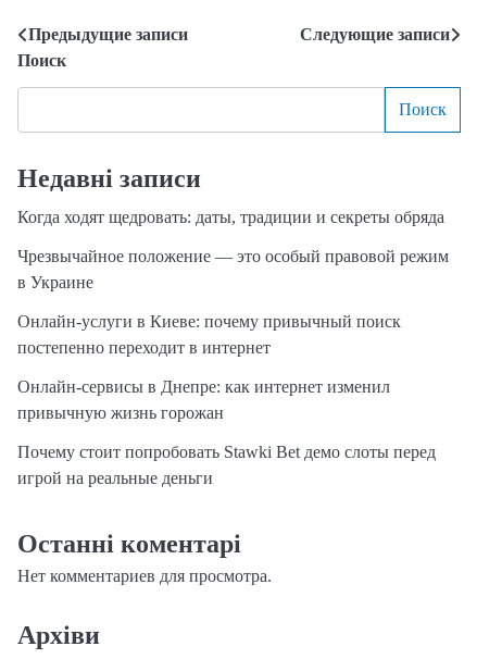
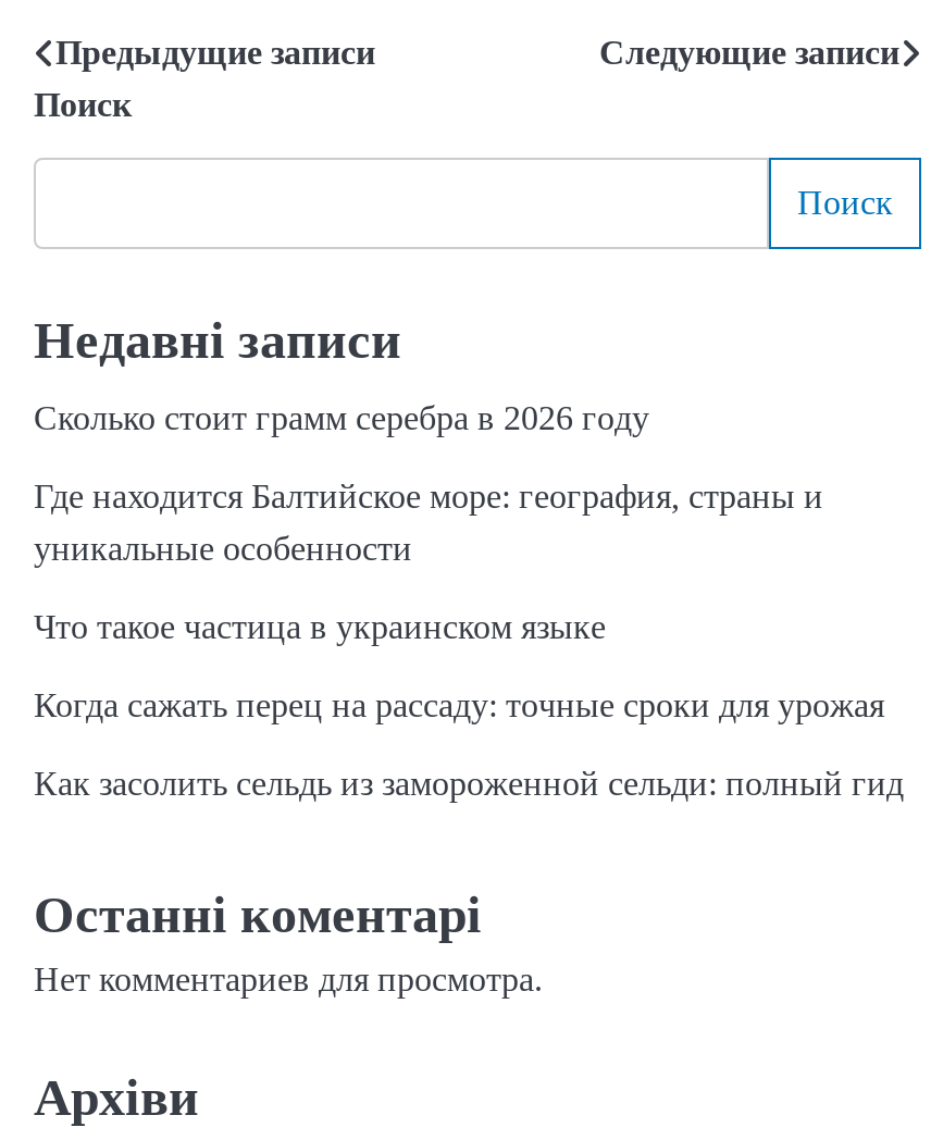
[17,208,444,226] Когда ходят щедровать: даты, традиции и секреты обряда -> [34,399,649,436] Сколько стоит грамм серебра в 2026 году
[17,247,449,291] Чрезвычайное положение — это особый правовой режим | в Украине -> [34,478,823,567] Где находится Балтийское море: география, страны и | уникальные особенности
[17,312,401,357] Онлайн-услуги в Киеве: почему привычный поиск | постепенно переходит в интернет -> [34,608,606,645] Что такое частица в украинском языке
[17,377,390,422] Онлайн-сервисы в Днепре: как интернет изменил | привычную жизнь горожан -> [34,686,884,723] Когда сажать перец на рассаду: точные сроки для урожая
[17,443,436,487] Почему стоит попробовать Stawki Bet демо слоты перед | игрой на реальные деньги -> [34,765,904,802] Как засолить сельдь из замороженной сельди: полный гид

